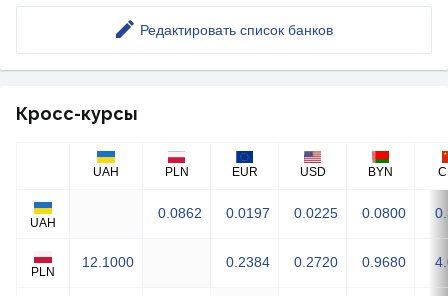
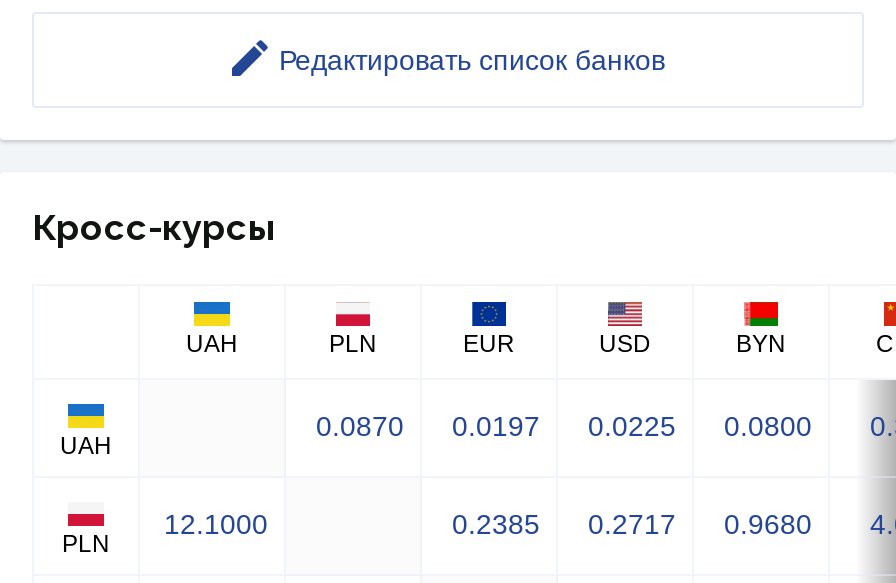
[158,205,202,221] 0.0862 -> [316,410,404,442] 0.0870
[226,254,270,270] 0.2384 -> [452,508,540,540] 0.2385
[294,254,338,270] 0.2720 -> [588,508,676,540] 0.2717

